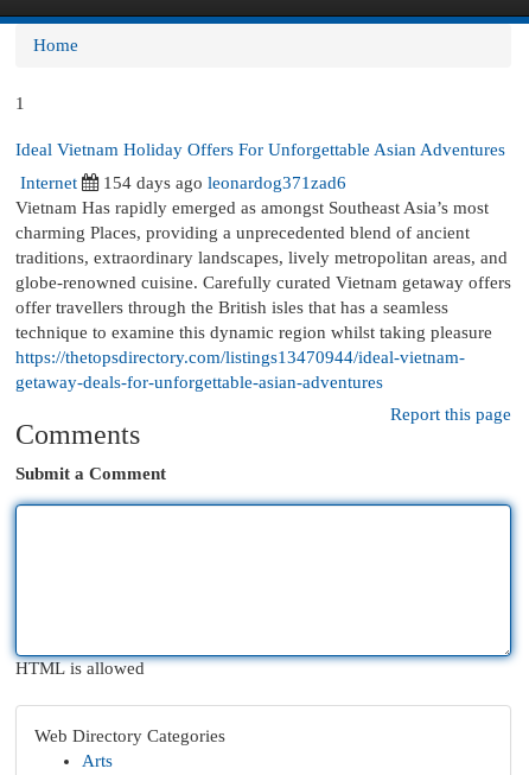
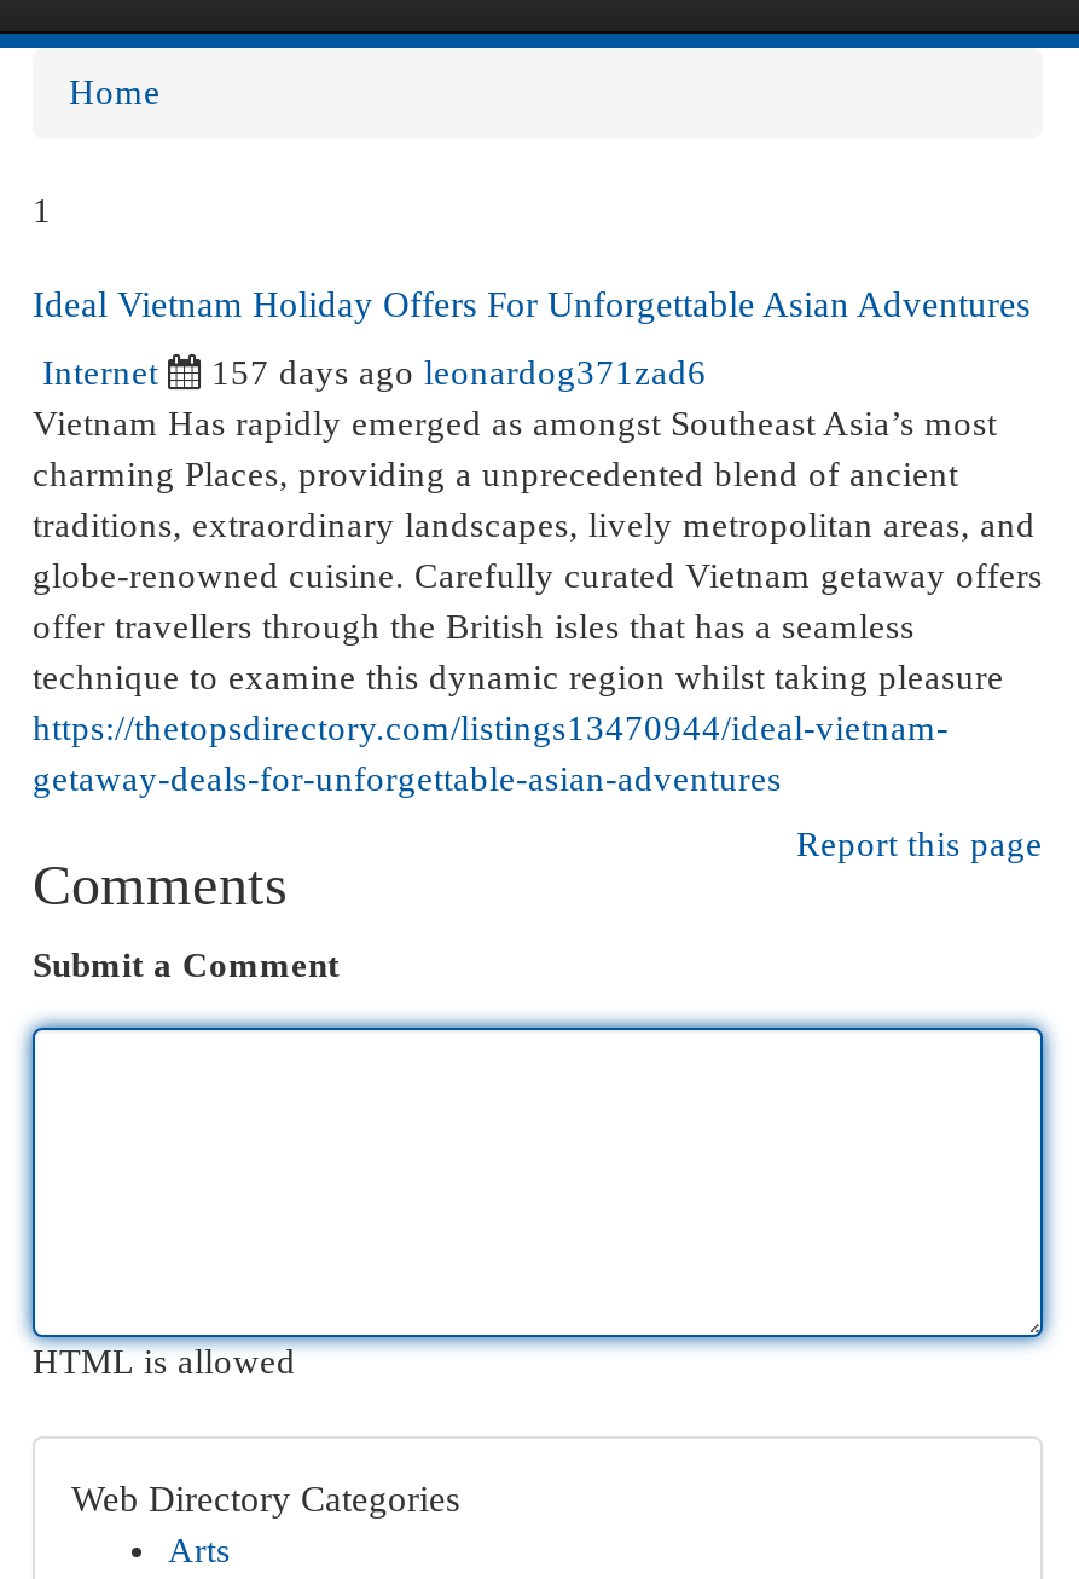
[103,173,346,192] 154 days ago leonardog371zad6 -> [211,353,707,392] 157 days ago leonardog371zad6

